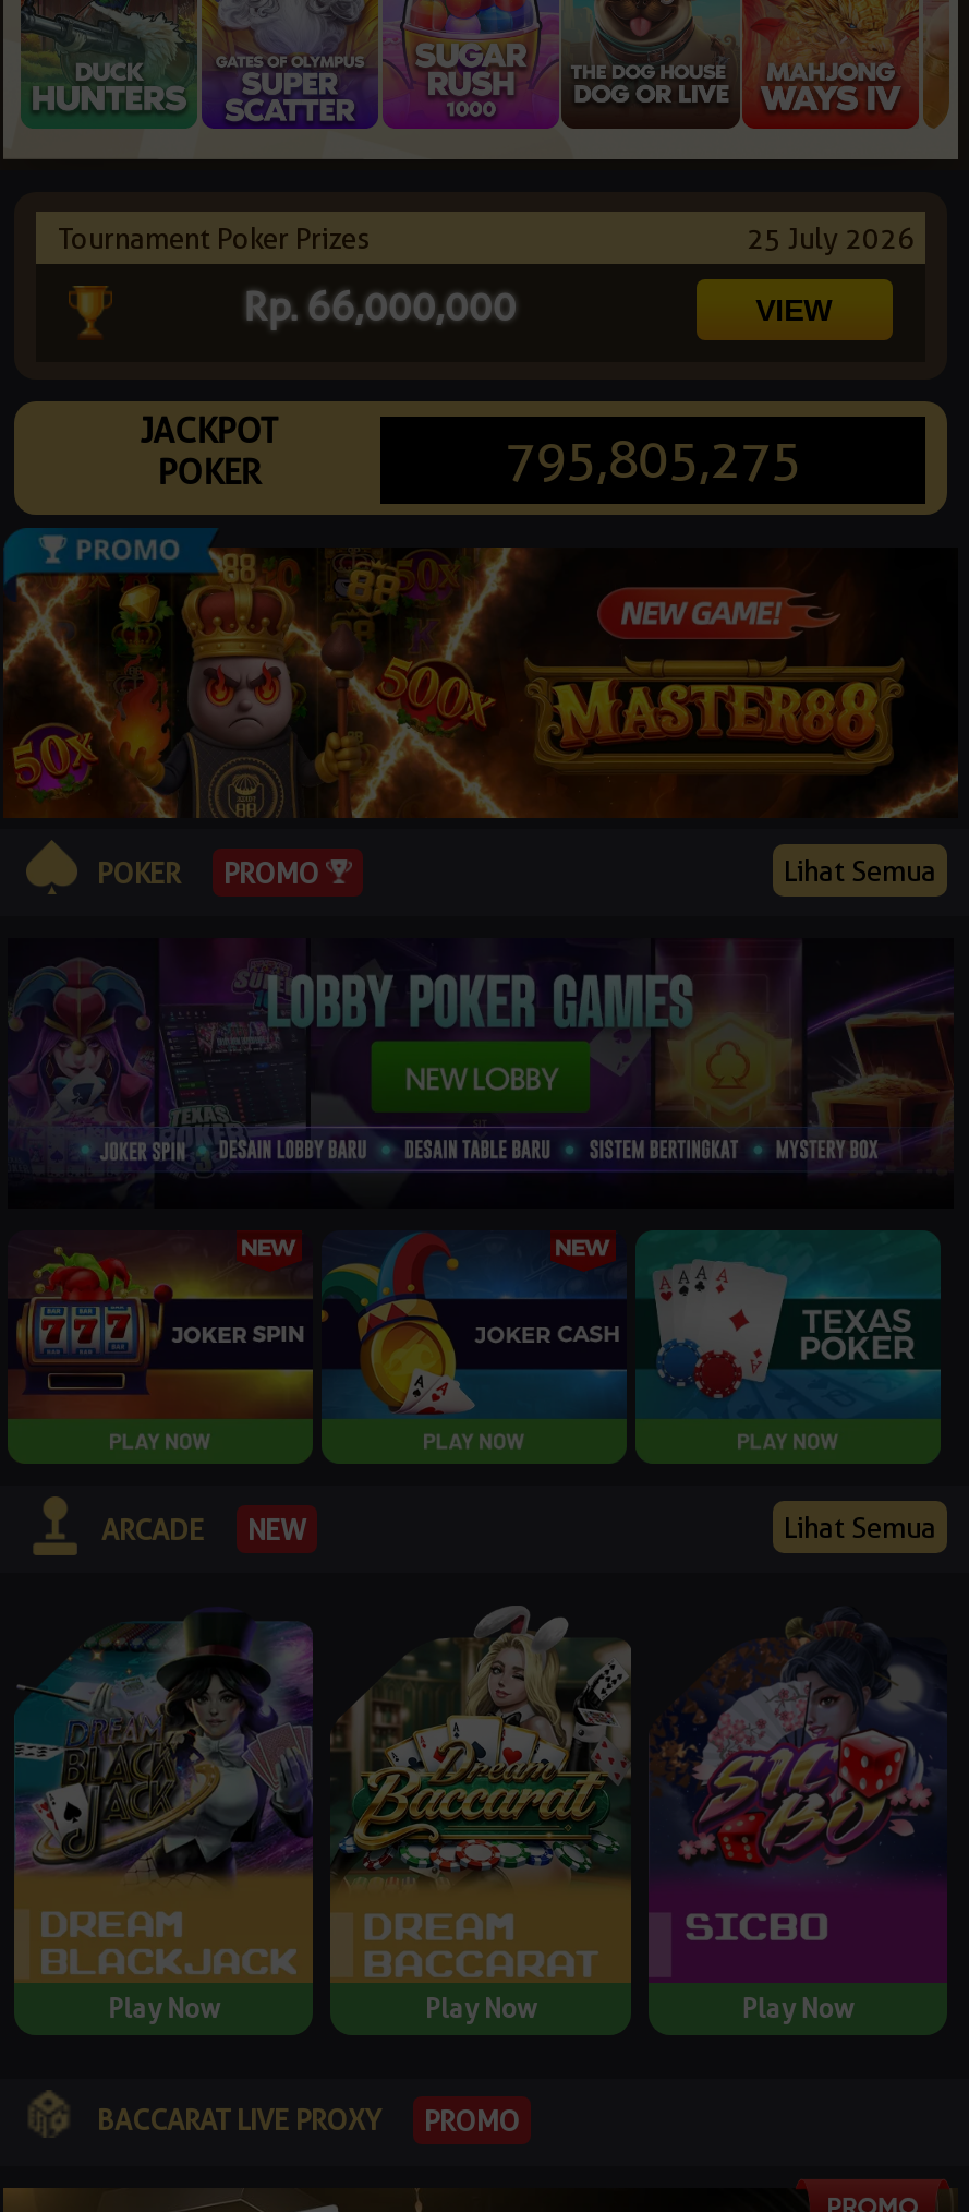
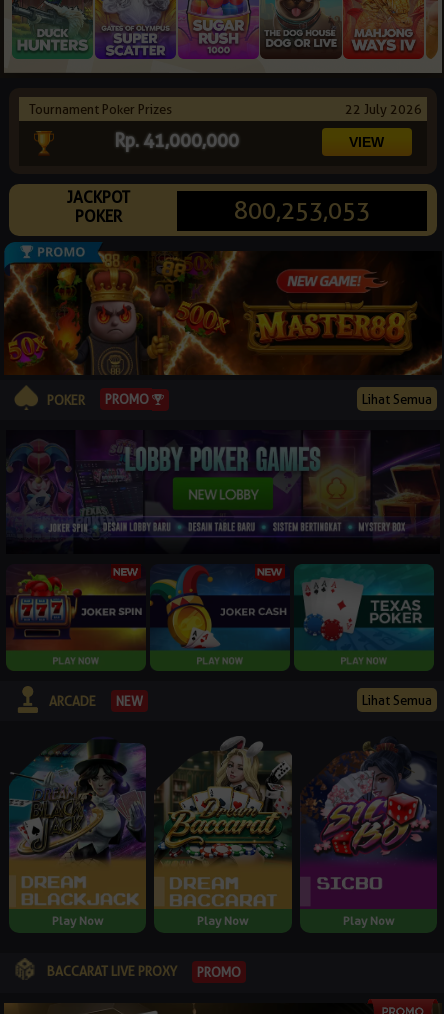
[747,221,915,256] 25 July 2026 -> [345,101,422,117] 22 July 2026
[244,284,516,330] Rp. 66,000,000 -> [114,130,239,151] Rp. 41,000,000
[505,428,802,491] 795,805,275 -> [234,196,370,225] 800,253,053

